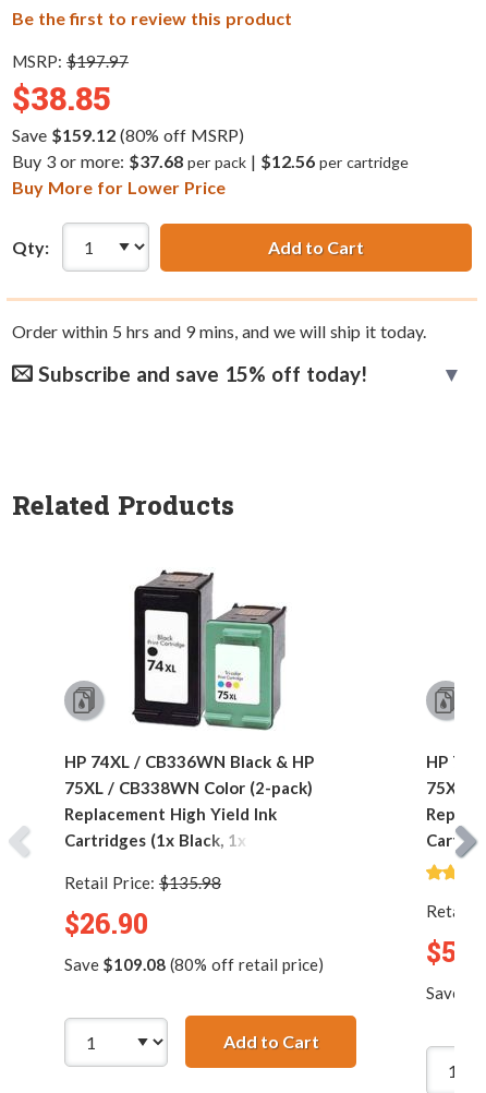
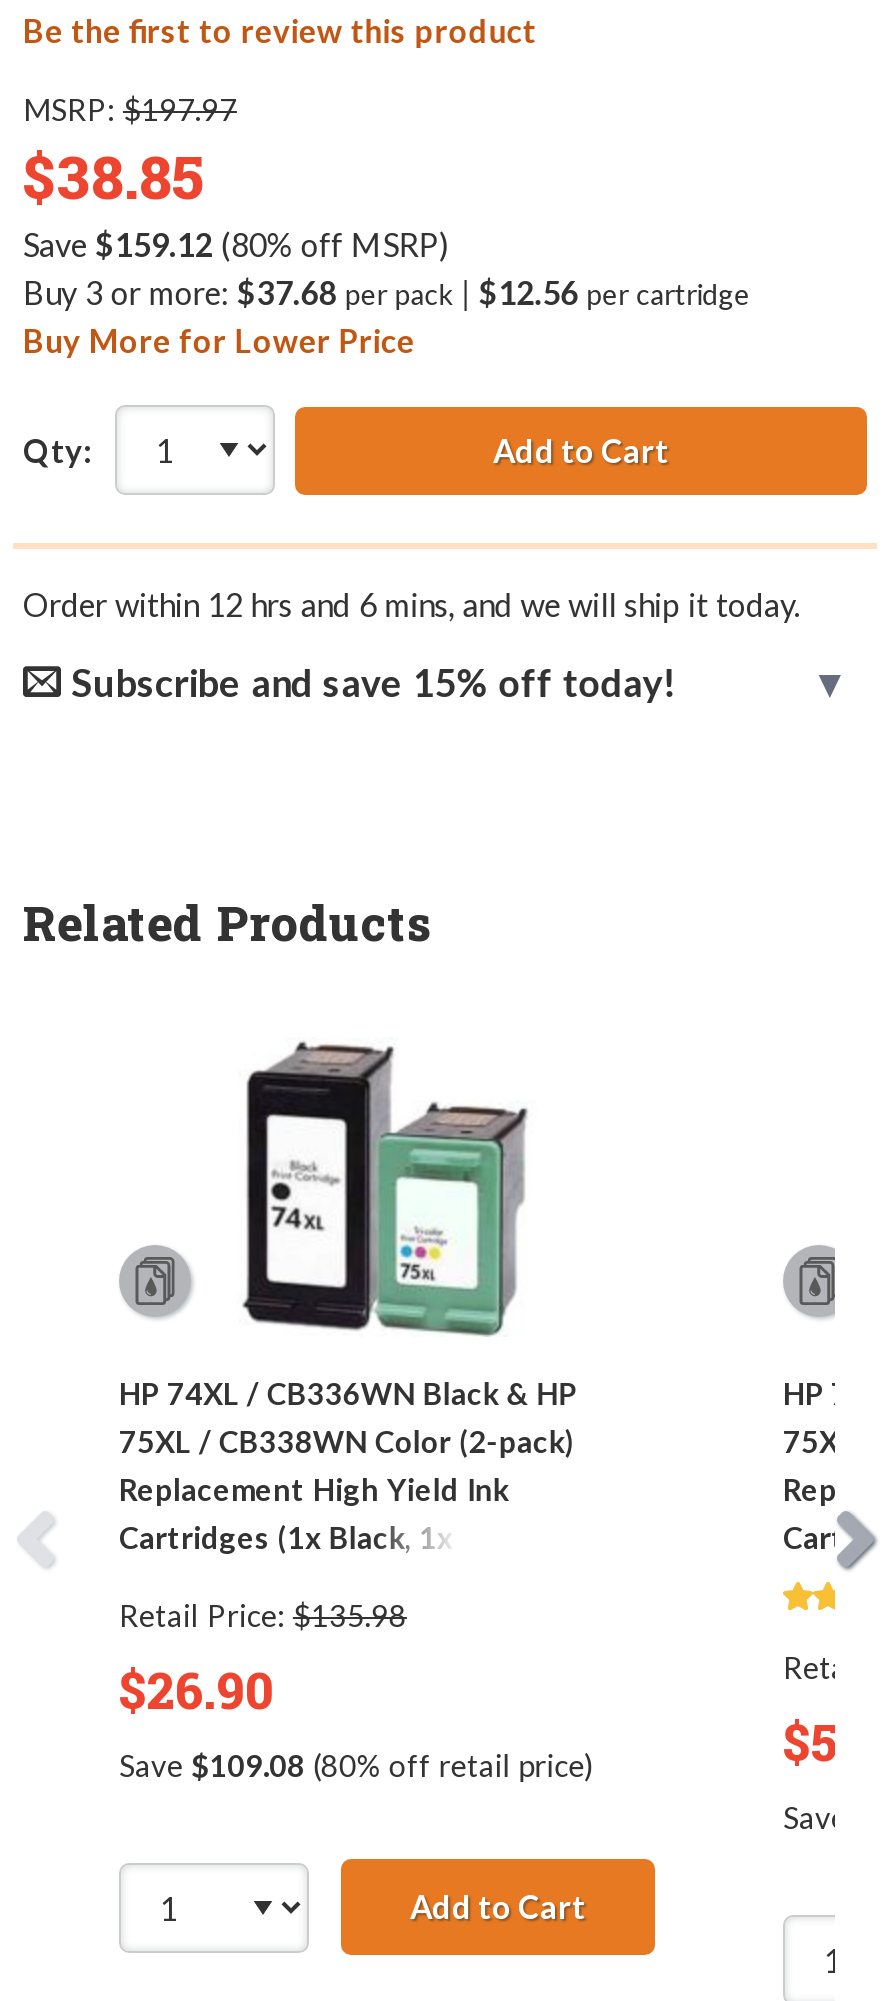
[12,321,426,342] Order within 5 hrs and 9 mins, and we will ship it today. -> [23,585,800,623] Order within 12 hrs and 6 mins, and we will ship it today.

